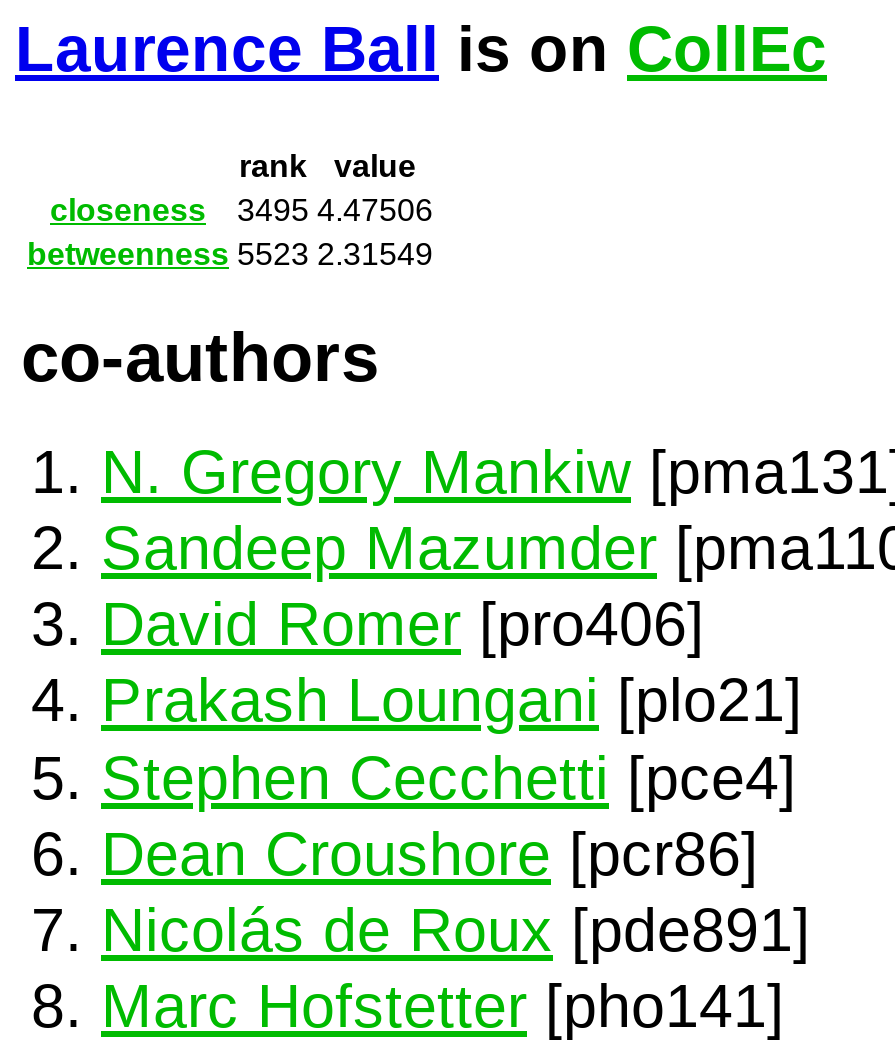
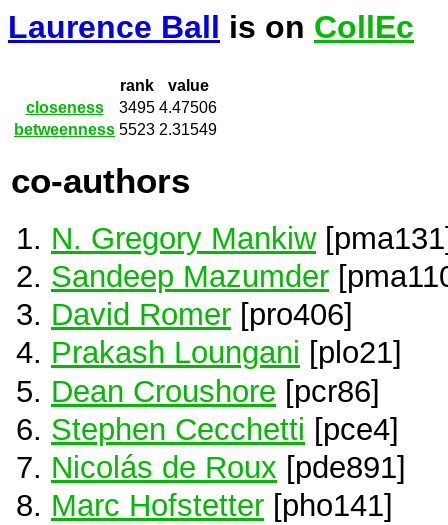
moved [101,742,797,810] -> [51,412,399,446]: Stephen Cecchetti [pce4]
moved [101,819,759,887] -> [51,374,380,408]: Dean Croushore [pcr86]

